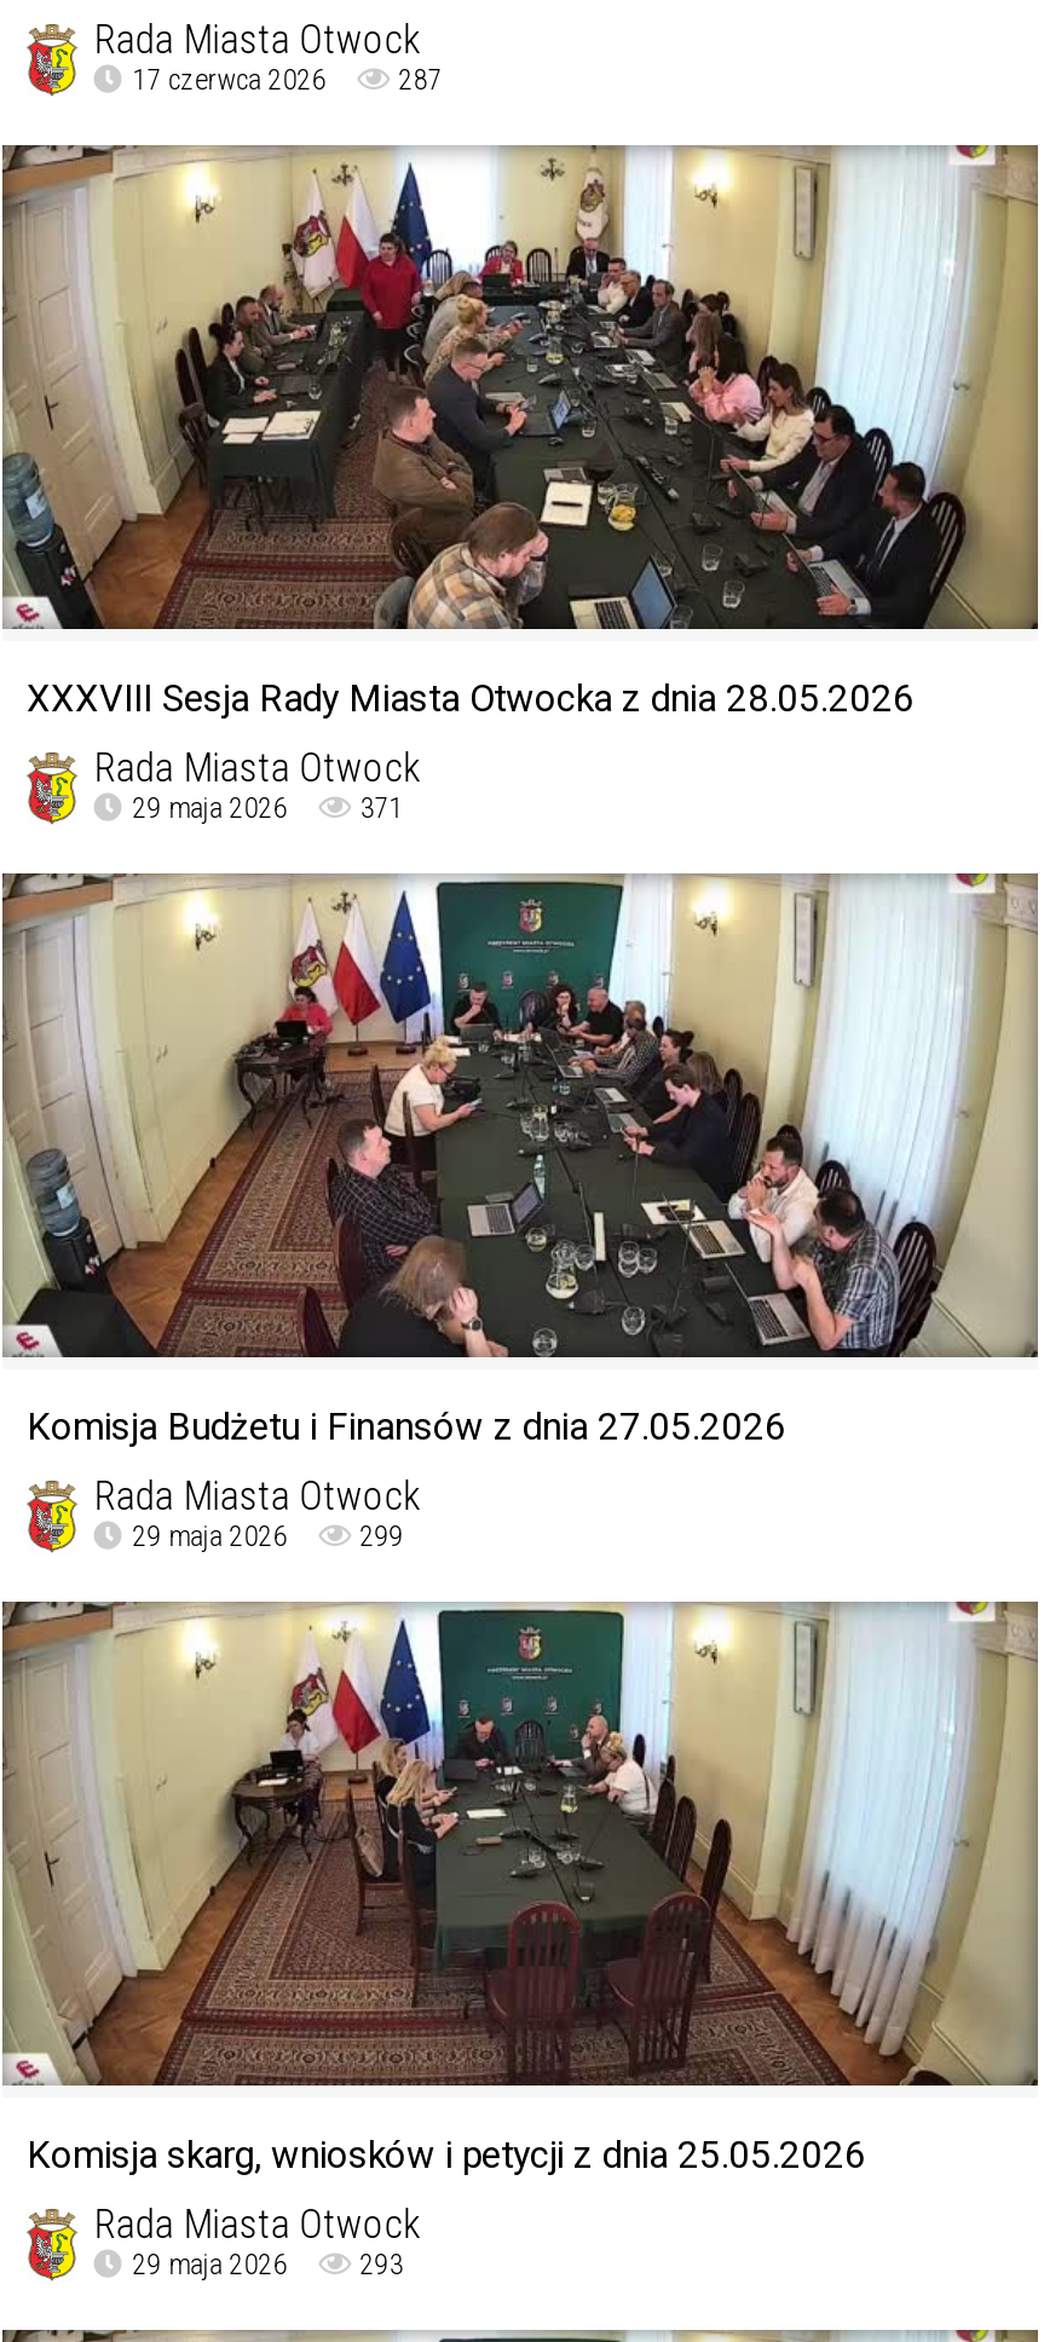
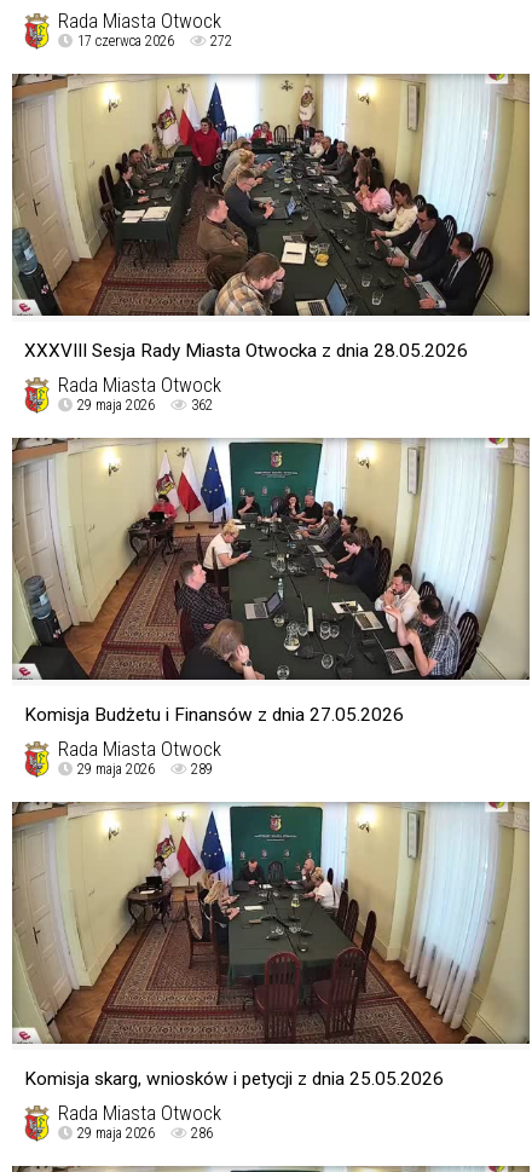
[132,63,442,97] 17 czerwca 2026 287 -> [77,33,232,50] 17 czerwca 2026 272
[132,791,403,825] 29 maja 2026 371 -> [77,397,212,414] 29 maja 2026 362
[132,1519,403,1553] 29 maja 2026 299 -> [77,761,212,778] 29 maja 2026 289
[132,2248,403,2282] 29 maja 2026 293 -> [77,1125,212,1142] 29 maja 2026 286

